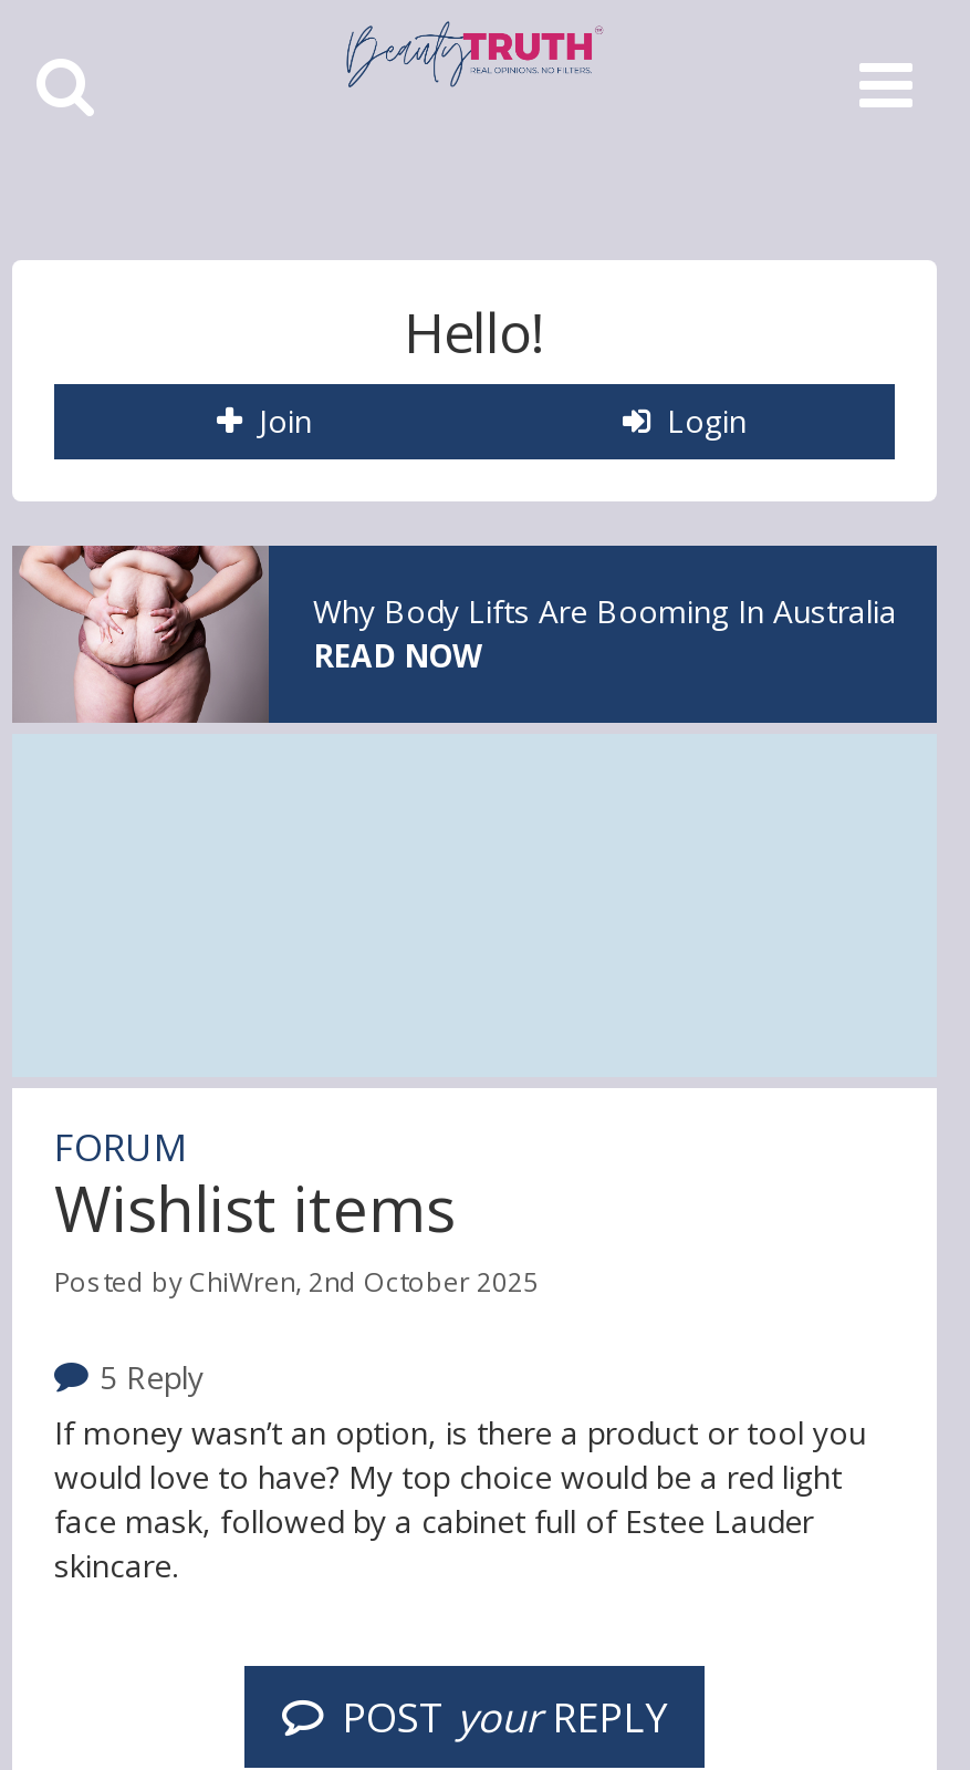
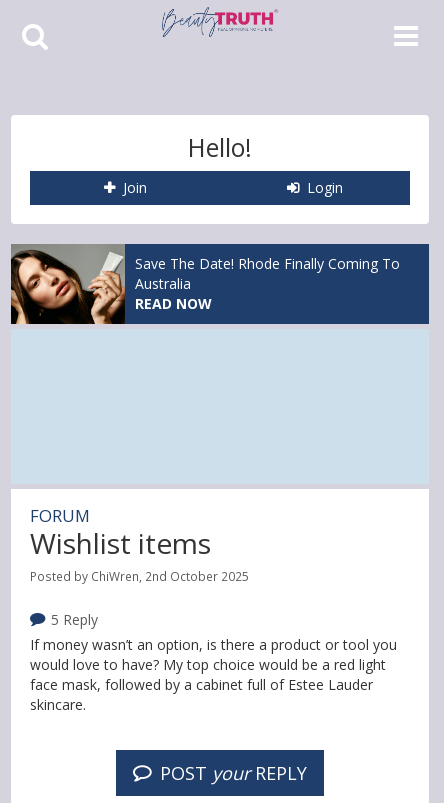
[12,546,897,725] [image] | Why Body Lifts Are Booming In Australia -> [10,244,400,325] [image] | Save The Date! Rhode Finally Coming To | Australia

